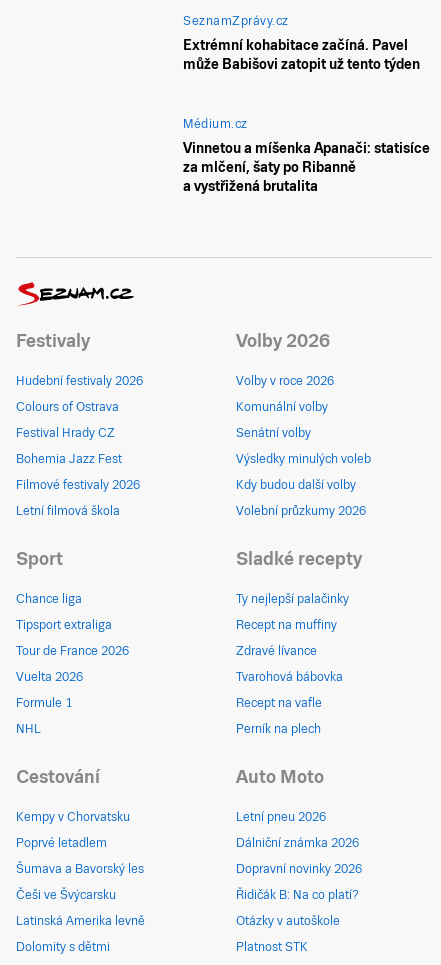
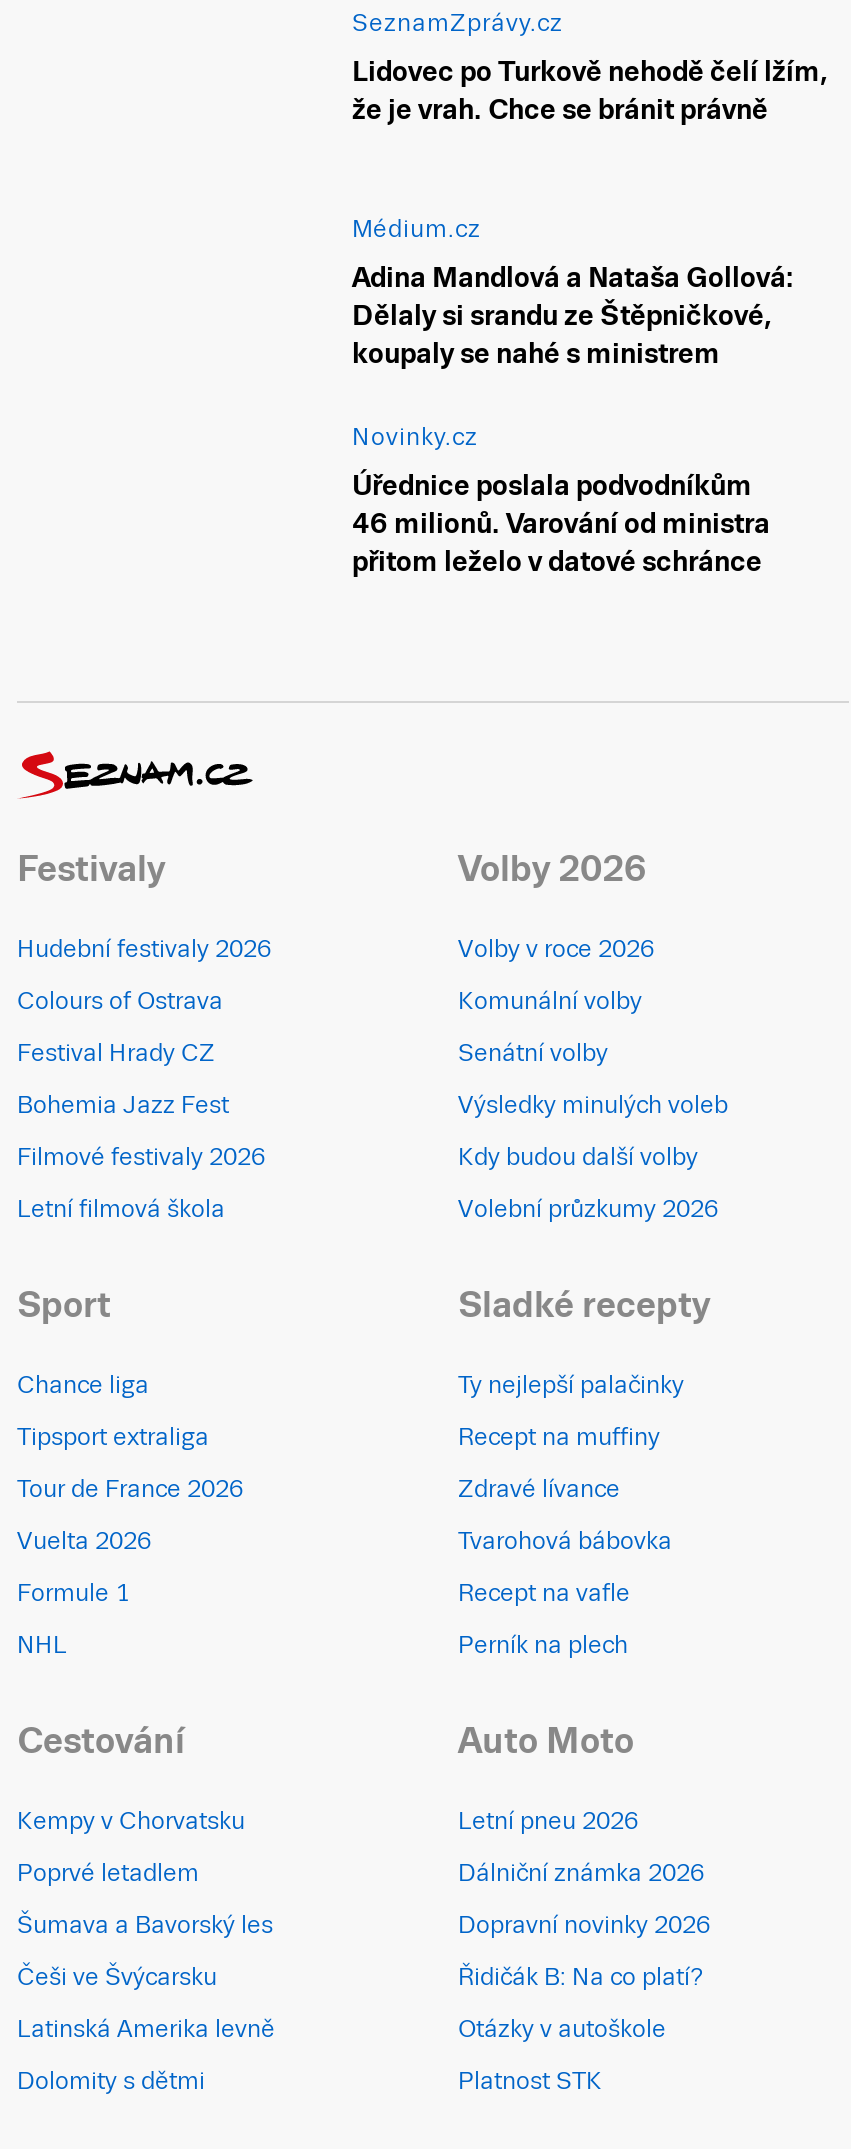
[183,37,420,72] Extrémní kohabitace začíná. Pavel | může Babišovi zatopit už tento týden -> [352,55,828,125] Lidovec po Turkově nehodě čelí lžím, | že je vrah. Chce se bránit právně
[183,140,430,194] Vinnetou a míšenka Apanači: statisíce | za mlčení, šaty po Ribanně | a vystřižená brutalita -> [352,262,794,577] Adina Mandlová a Nataša Gollová: | Dělaly si srandu ze Štěpničkové, | koupaly se nahé s ministrem | Novinky.cz | Úřednice poslala podvodníkům | 46 milionů. Varování od ministra | přitom leželo v datové schránce

